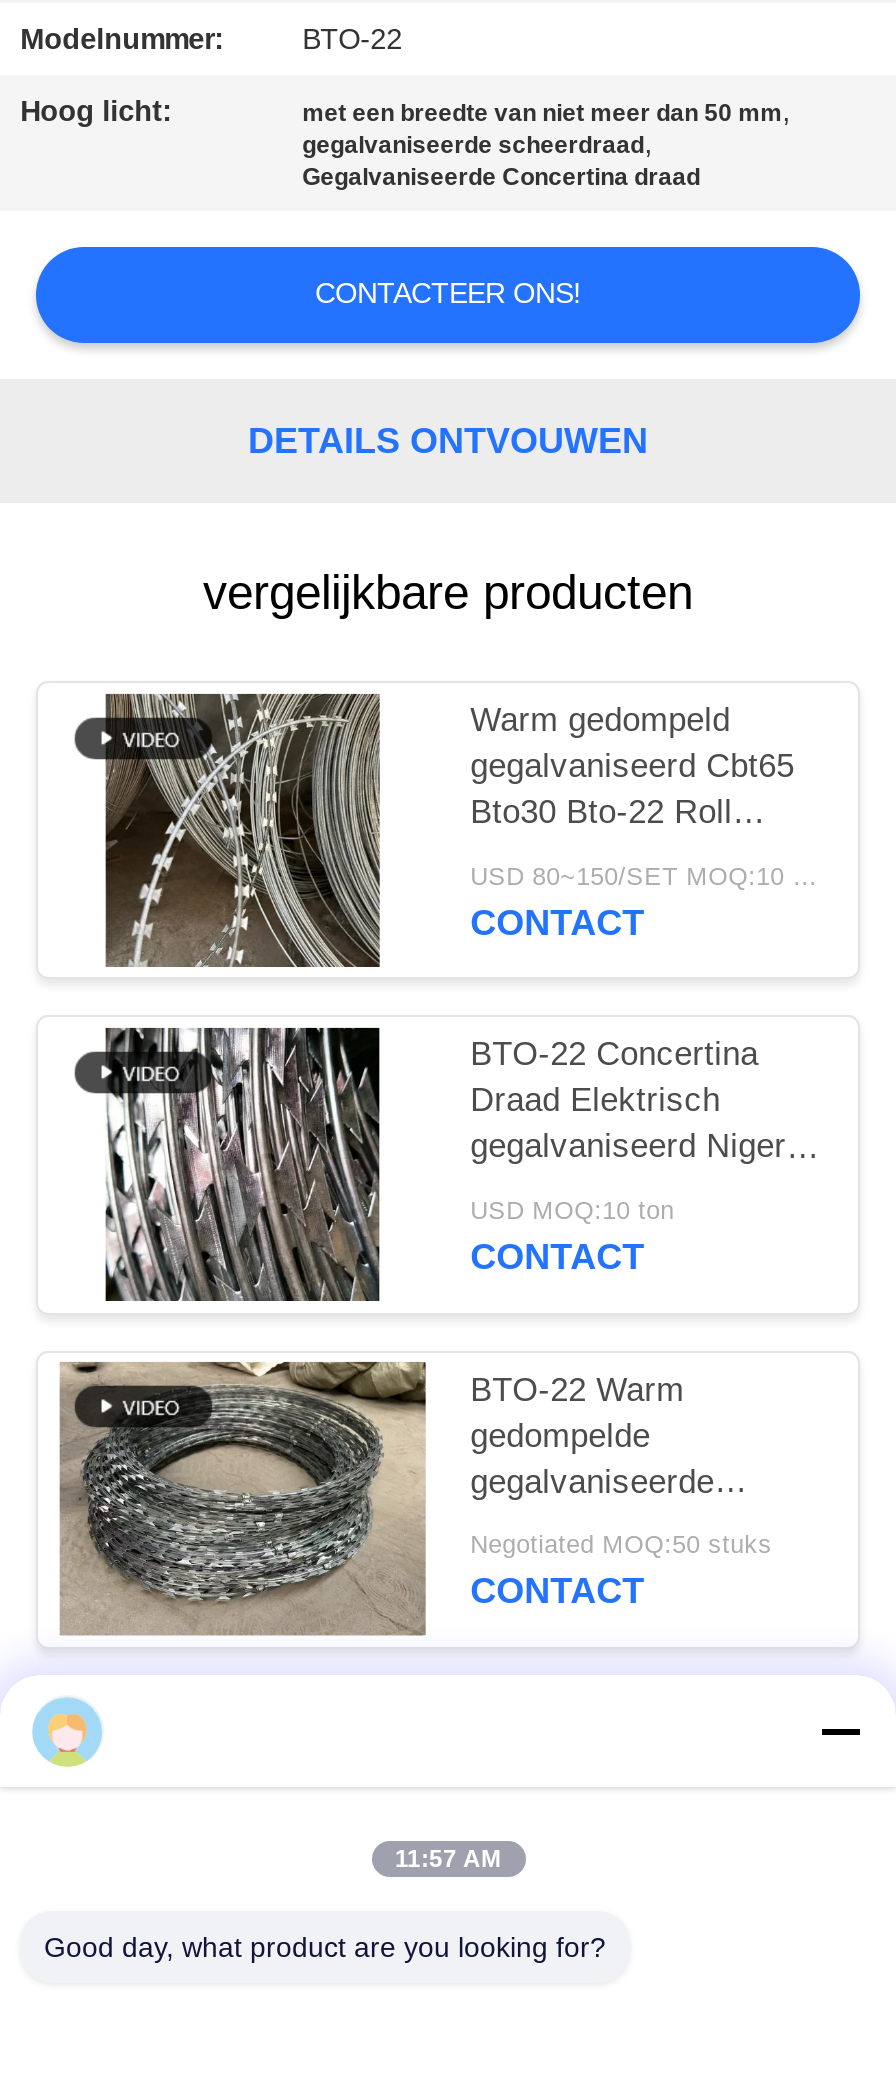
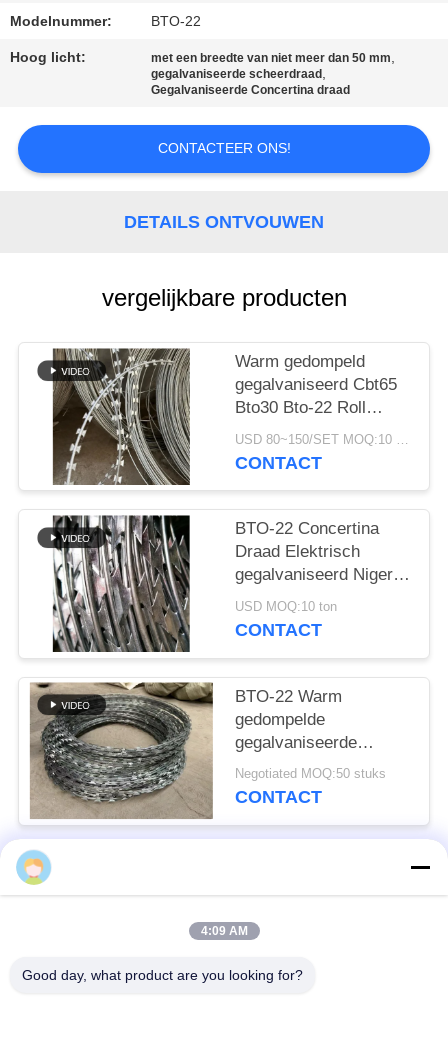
[395,1845,501,1873] 11:57 AM -> [200,924,247,938] 4:09 AM

